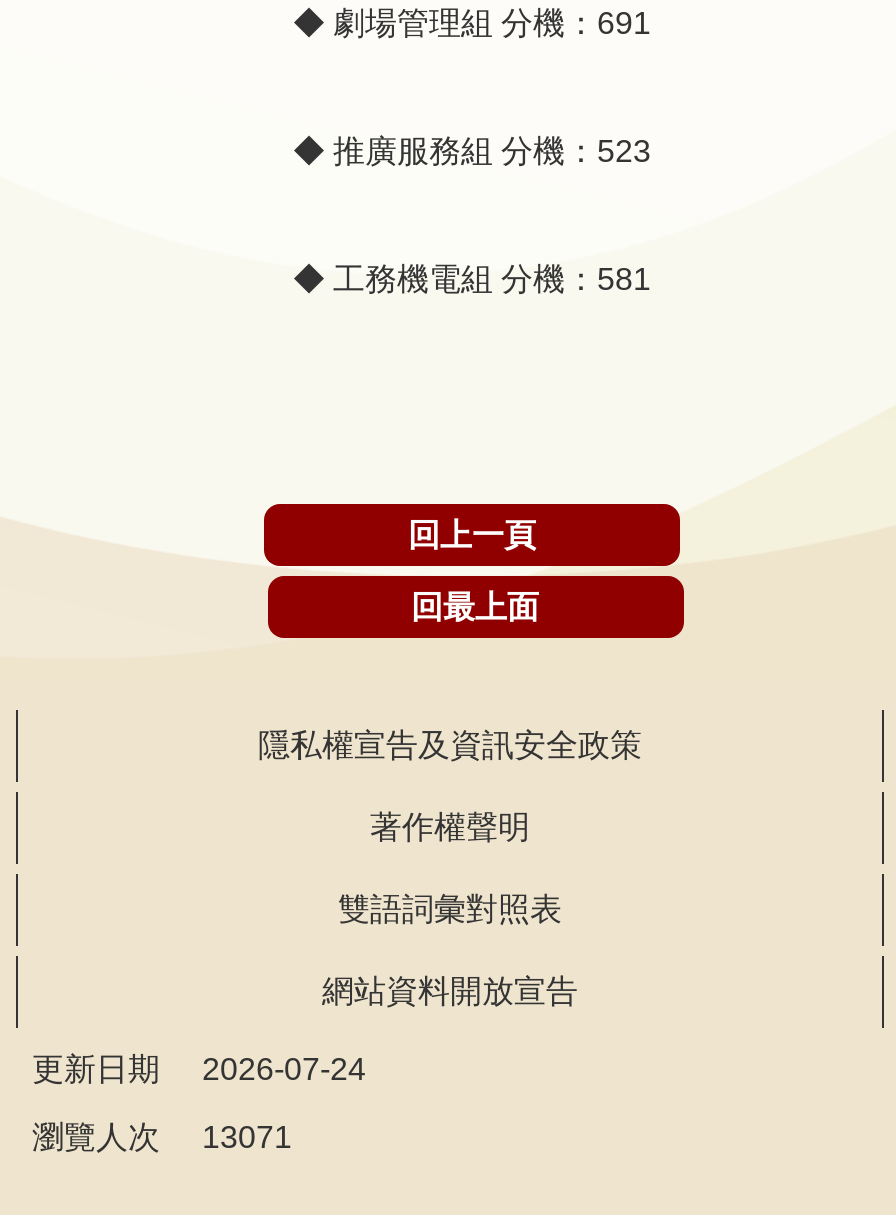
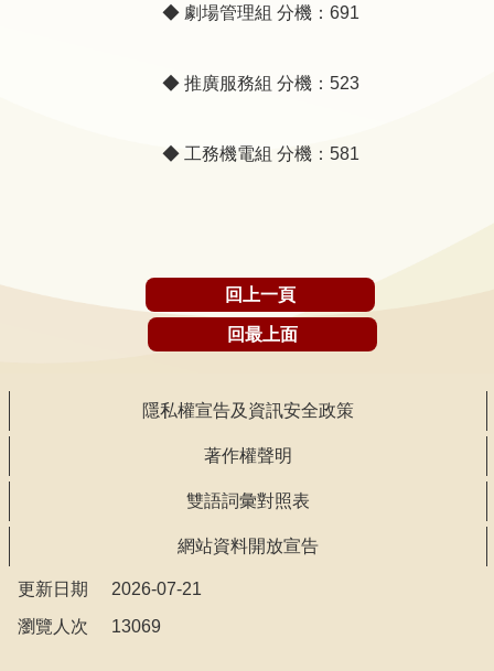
[202,1052,366,1086] 2026-07-24 -> [111,580,202,598] 2026-07-21
[202,1120,292,1154] 13071 -> [111,617,161,636] 13069

